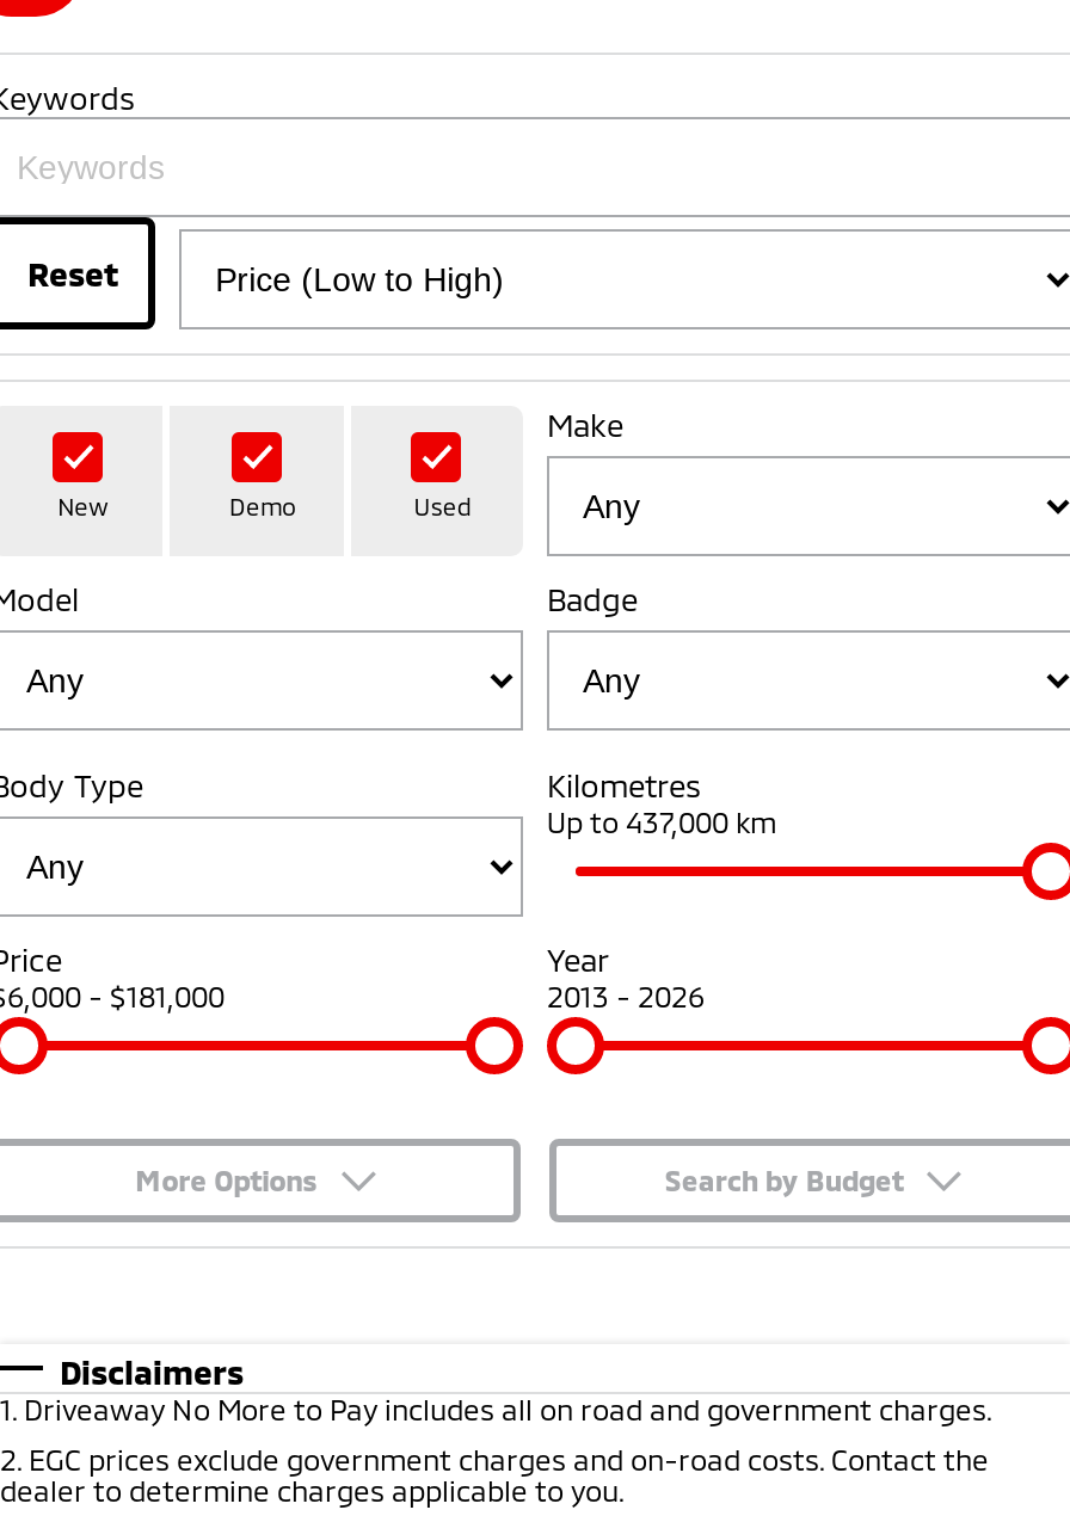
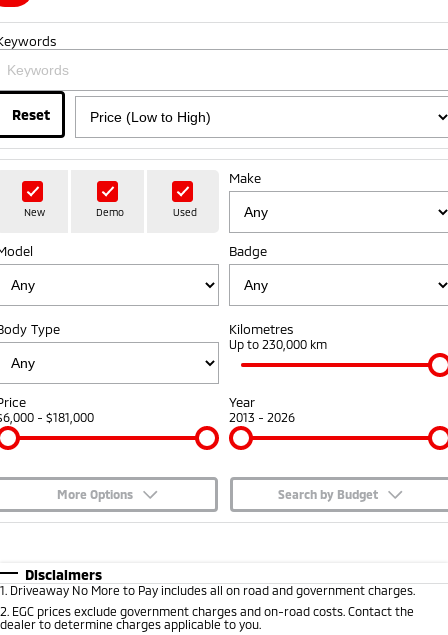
[547,803,776,837] Up to 437,000 km -> [229,336,327,350] Up to 230,000 km

